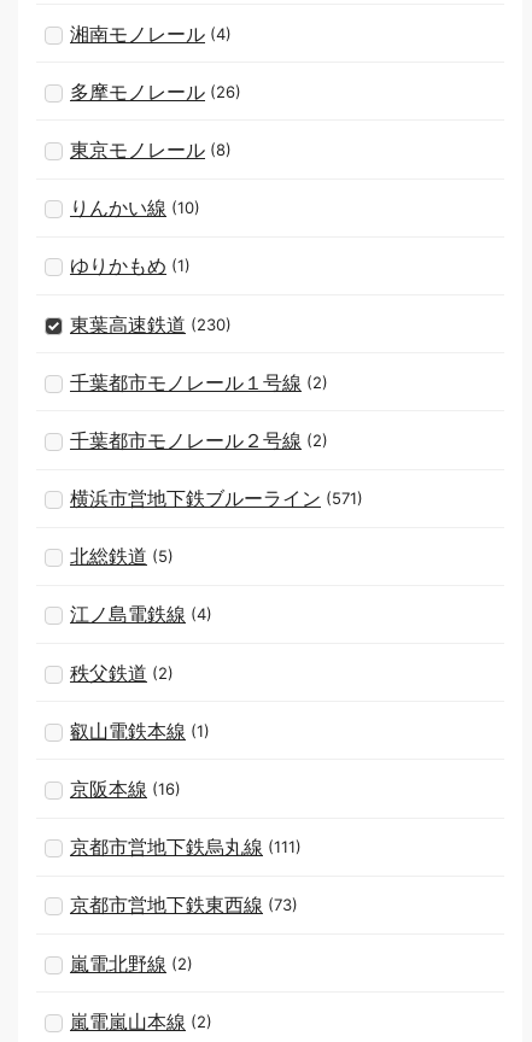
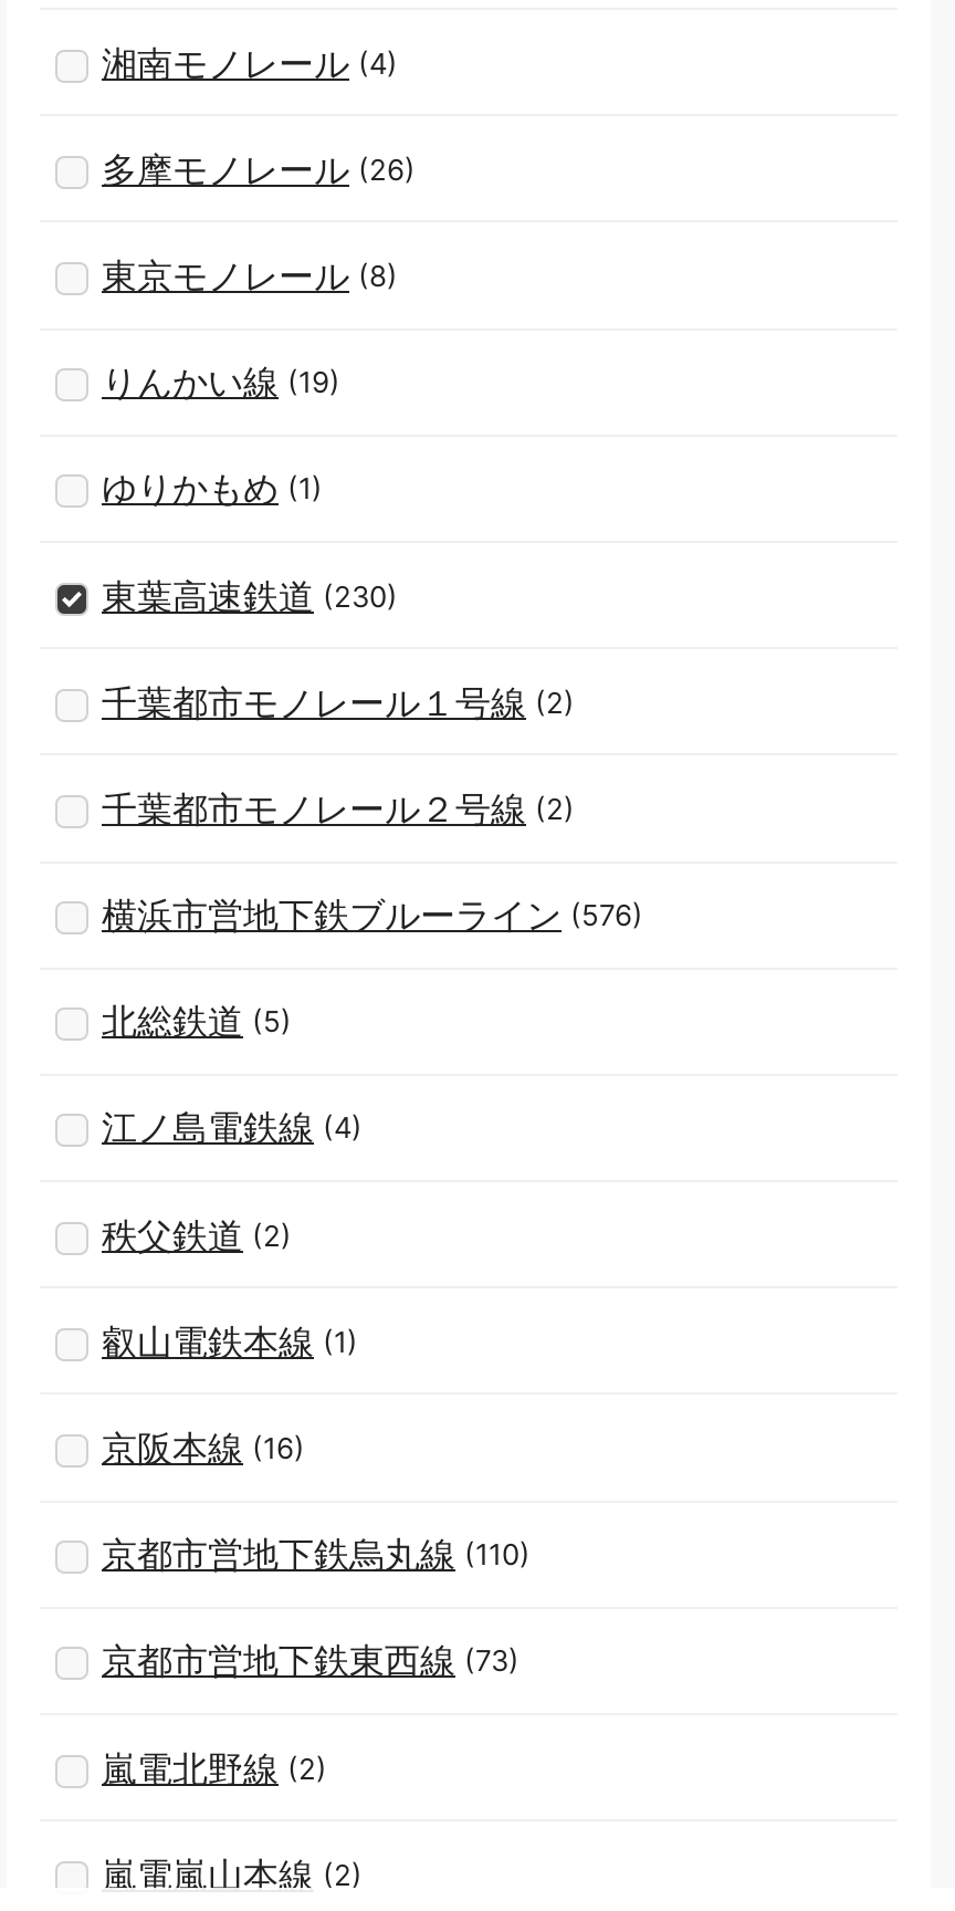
[70,196,200,220] りんかい線(10) -> [102,360,340,404] りんかい線(19)
[70,486,363,510] 横浜市営地下鉄ブルーライン(571) -> [102,893,643,937] 横浜市営地下鉄ブルーライン(576)
[70,835,302,859] 京都市営地下鉄烏丸線(111) -> [102,1532,531,1576] 京都市営地下鉄烏丸線(110)

